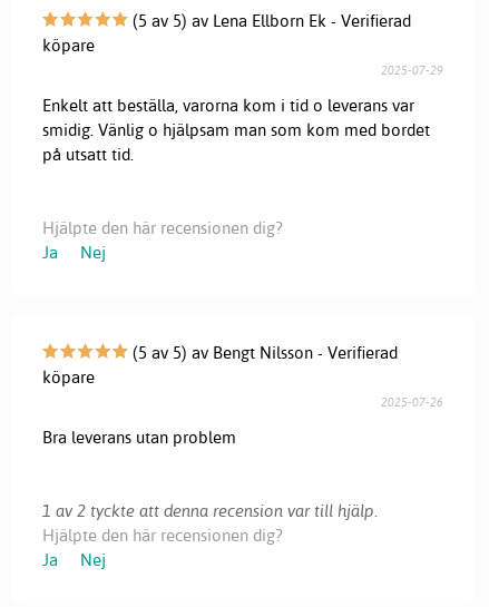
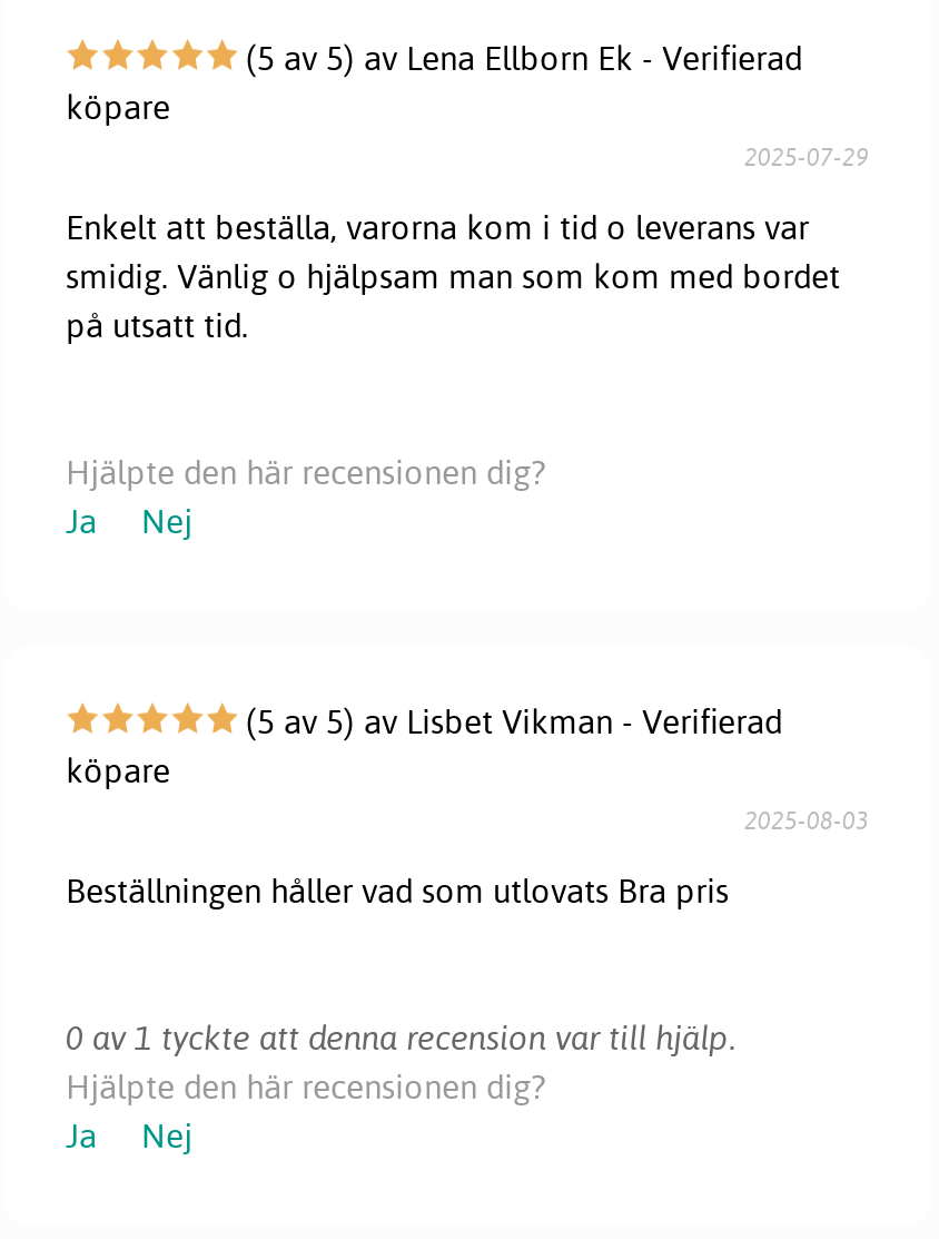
[128,342,397,363] (5 av 5) av Bengt Nilsson - Verifierad -> [237,700,782,743] (5 av 5) av Lisbet Vikman - Verifierad
[382,394,444,410] 2025-07-26 -> [744,805,869,836] 2025-08-03
[42,427,236,448] Bra leverans utan problem -> [66,870,729,912] Beställningen håller vad som utlovats Bra pris
[42,500,377,521] 1 av 2 tyckte att denna recension var till hjälp. -> [66,1017,735,1059] 0 av 1 tyckte att denna recension var till hjälp.

